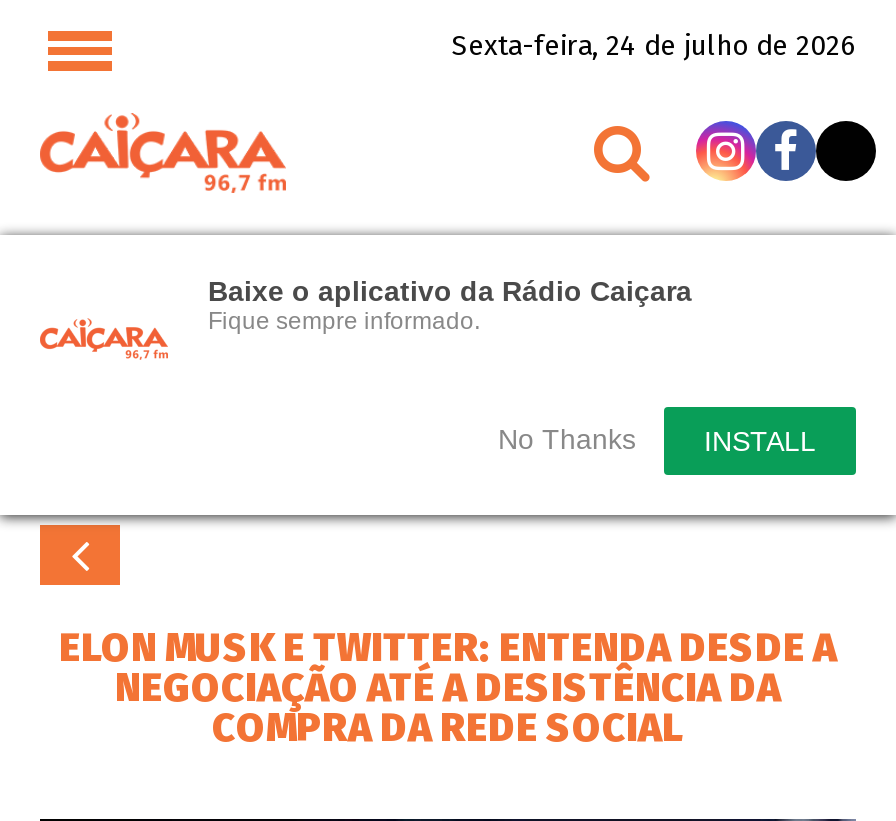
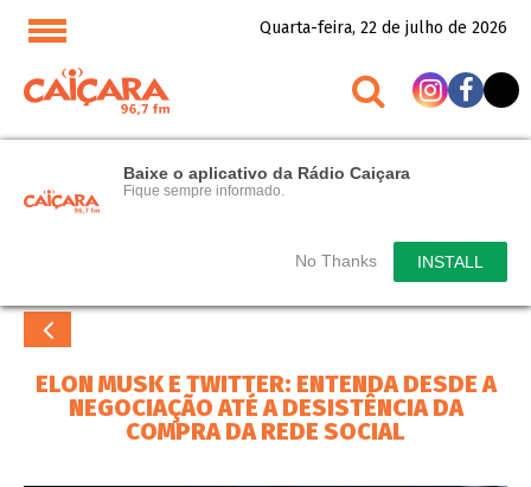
[452,29,856,63] Sexta-feira, 24 de julho de 2026 -> [260,18,507,38] Quarta-feira, 22 de julho de 2026

